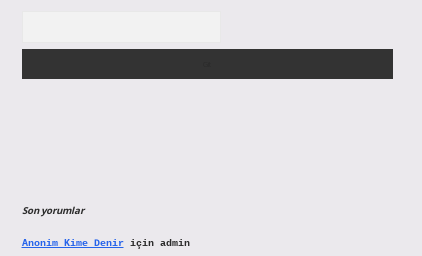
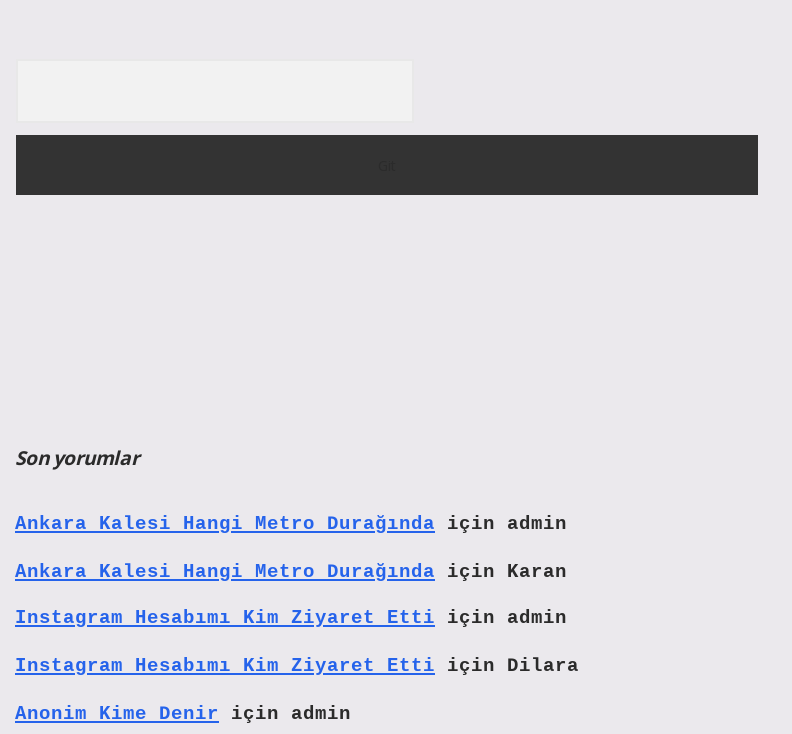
none -> [15,513,579,677] Ankara Kalesi Hangi Metro Durağında için admin | Ankara Kalesi Hangi Metro Durağında için Karan | Instagram Hesabımı Kim Ziyaret Etti için admin | Instagram Hesabımı Kim Ziyaret Etti için Dilara

